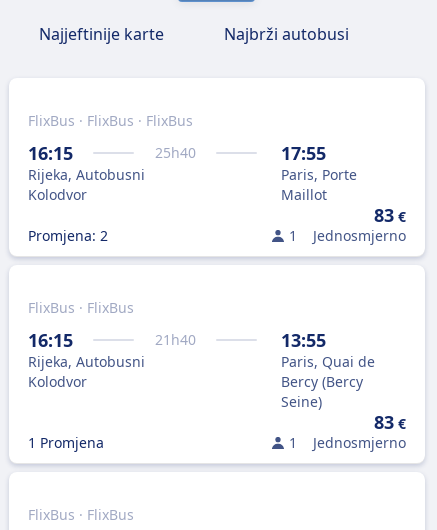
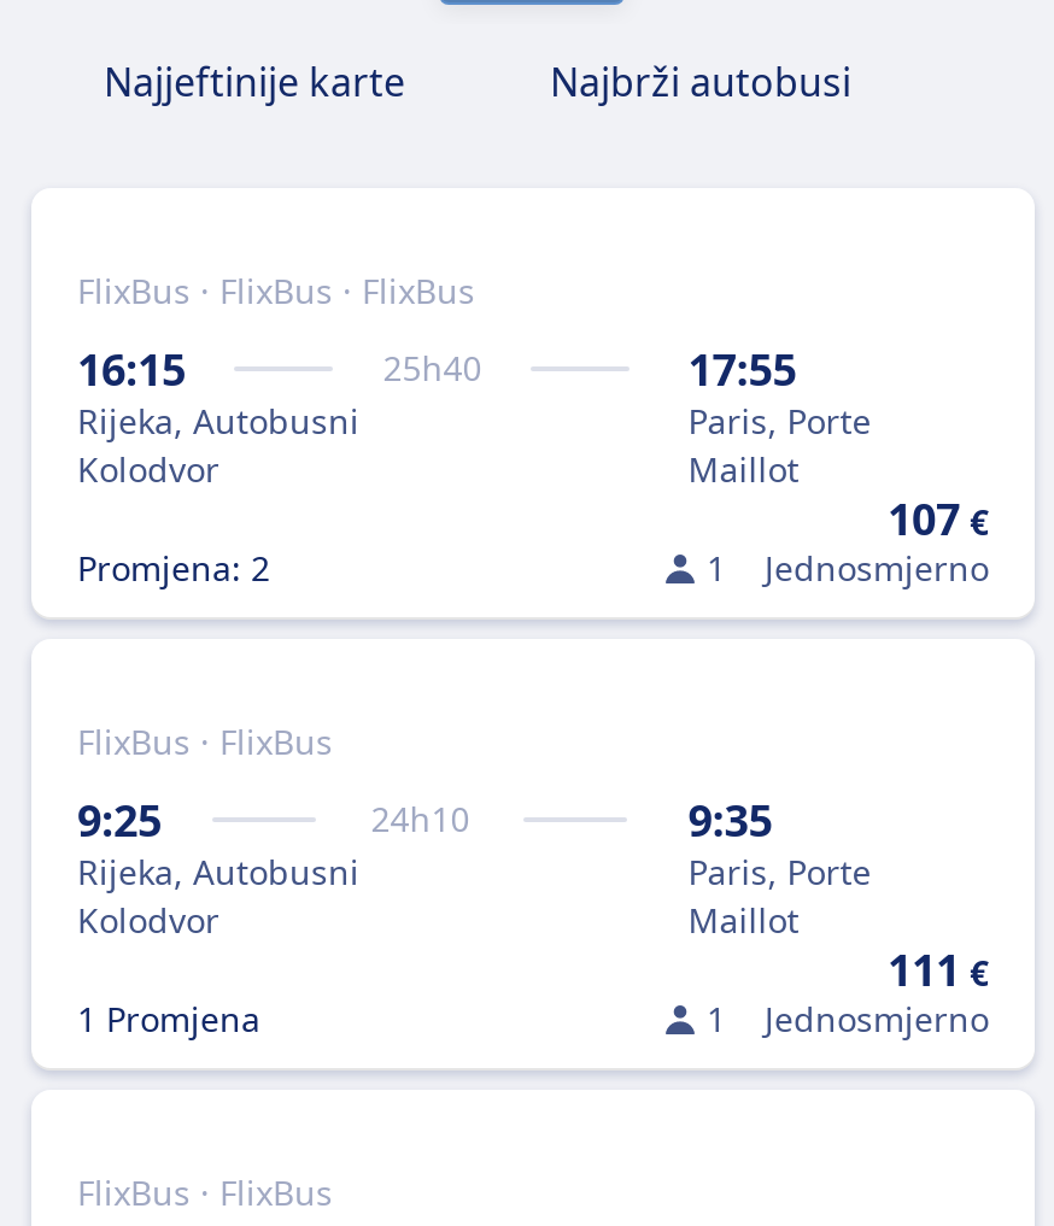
[374,203,406,227] 83 € -> [888,489,989,547] 107 €
[28,328,73,352] 16:15 -> [77,791,162,849] 9:25
[155,330,196,349] 21h40 -> [371,796,470,841] 24h10
[281,328,406,434] 13:55 | Paris, Quai de | Bercy (Bercy | Seine) | 83 € -> [688,791,989,998] 9:35 | Paris, Porte | Maillot | 111 €

